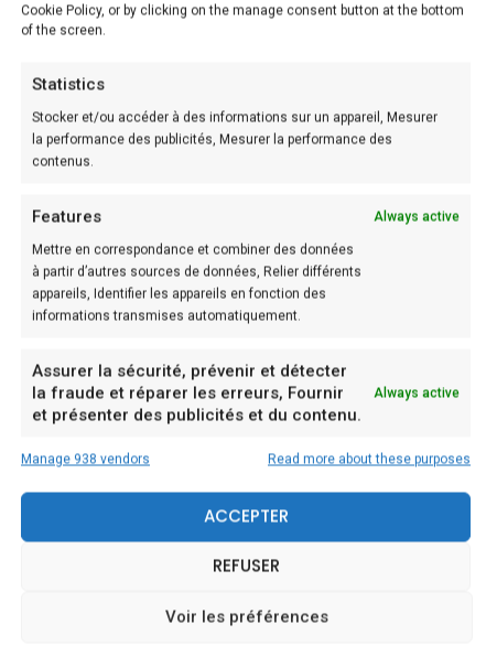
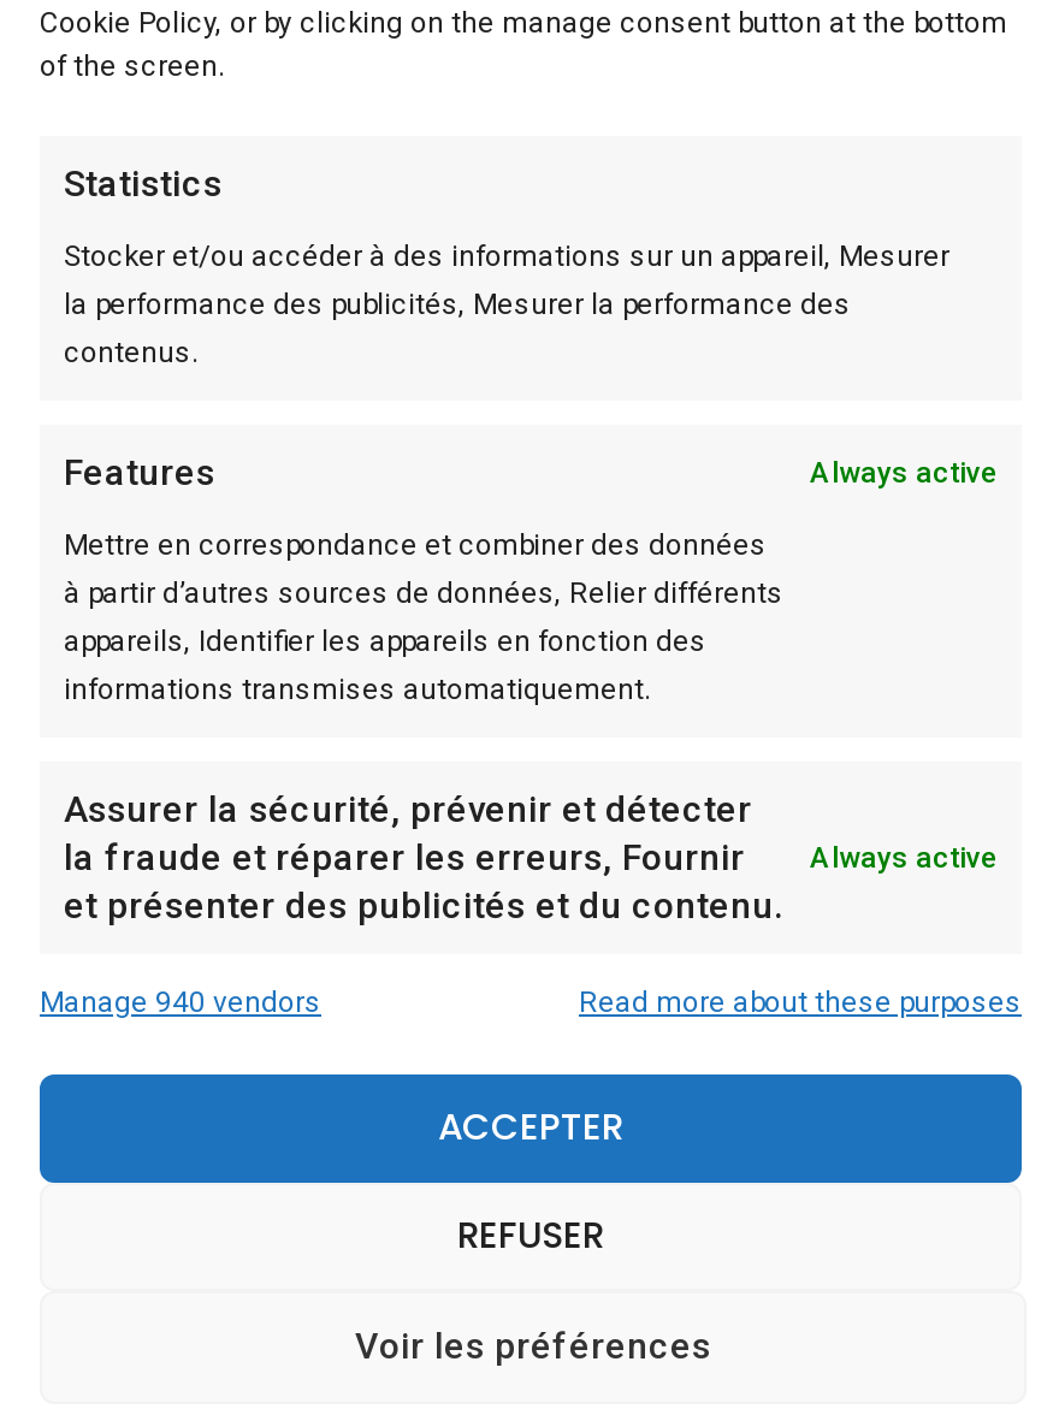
[21,451,150,466] Manage 938 vendors -> [40,984,321,1018] Manage 940 vendors

